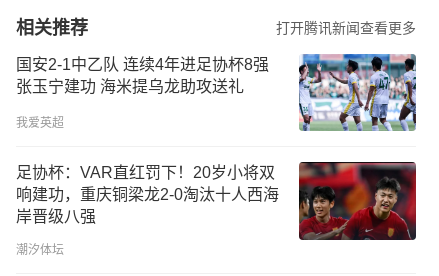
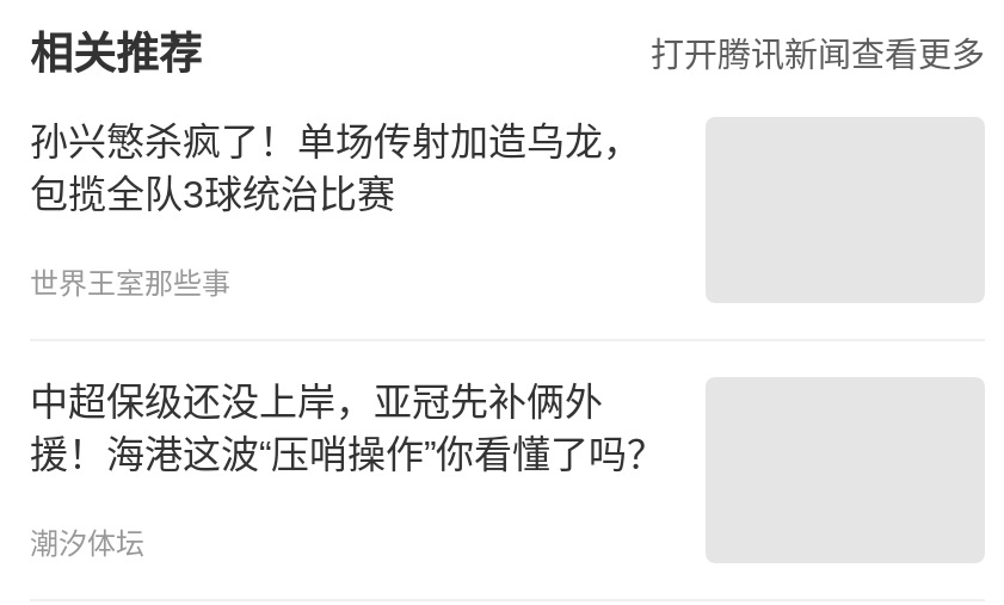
[16,56,269,95] 国安2-1中乙队 连续4年进足协杯8强 | 张玉宁建功 海米提乌龙助攻送礼 -> [30,122,641,215] 孙兴慜杀疯了！单场传射加造乌龙， | 包揽全队3球统治比赛
[298,53,417,131] [image] -> none
[16,116,64,130] 我爱英超 -> [30,267,230,300] 世界王室那些事
[16,164,279,225] 足协杯：VAR直红罚下！20岁小将双 | 响建功，重庆铜梁龙2-0淘汰十人西海 | 岸晋级八强 -> [30,382,665,475] 中超保级还没上岸，亚冠先补俩外 | 援！海港这波“压哨操作”你看懂了吗？
[298,161,417,241] [image] -> none

